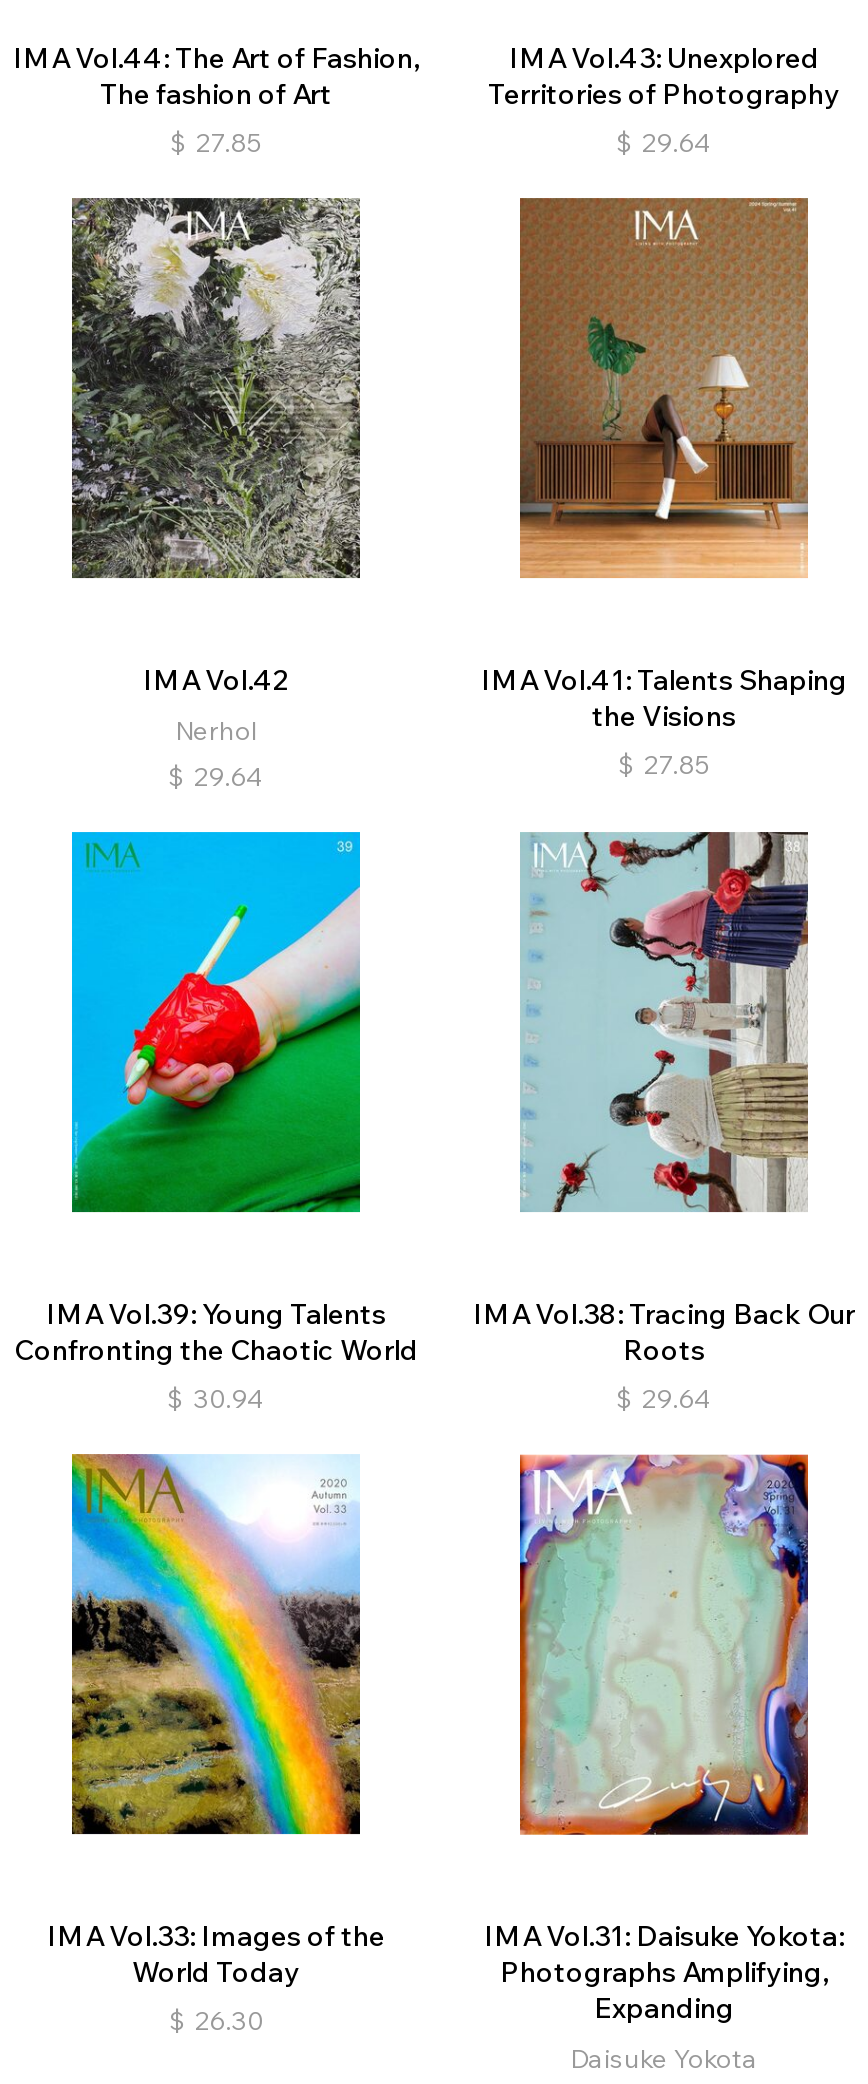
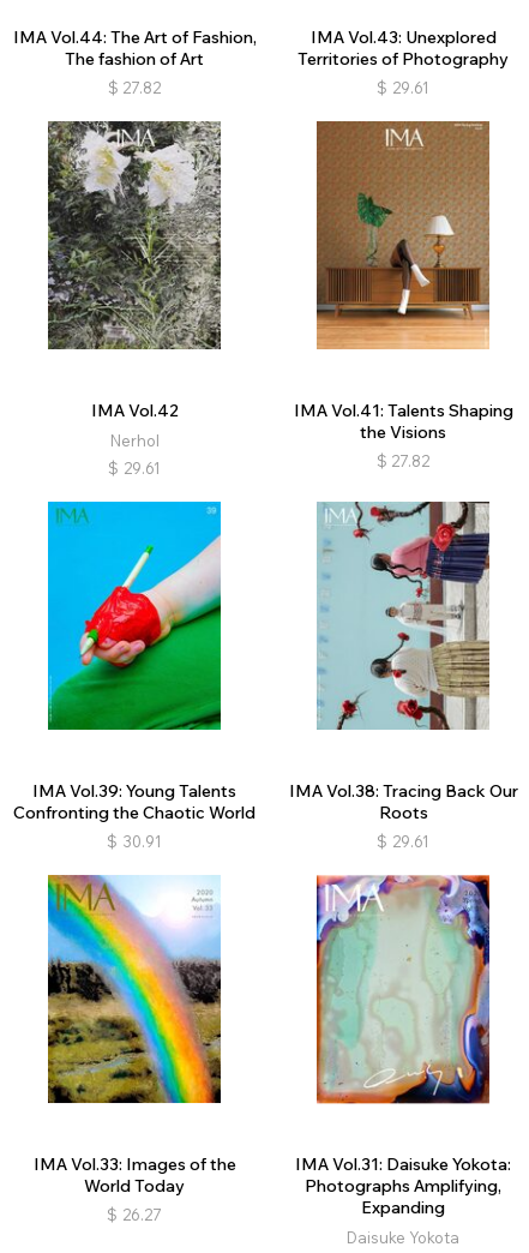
[170,126,262,158] $ 27.85 -> [107,78,161,97] $ 27.82
[616,126,712,158] $ 29.64 -> [377,78,429,97] $ 29.61
[618,748,710,780] $ 27.85 -> [376,451,430,471] $ 27.82
[168,760,264,792] $ 29.64 -> [108,459,161,478] $ 29.61
[167,1382,265,1414] $ 30.94 -> [107,832,162,851] $ 30.91
[616,1382,712,1414] $ 29.64 -> [377,832,429,851] $ 29.61
[169,2004,263,2036] $ 26.30 -> [107,1205,162,1224] $ 26.27

